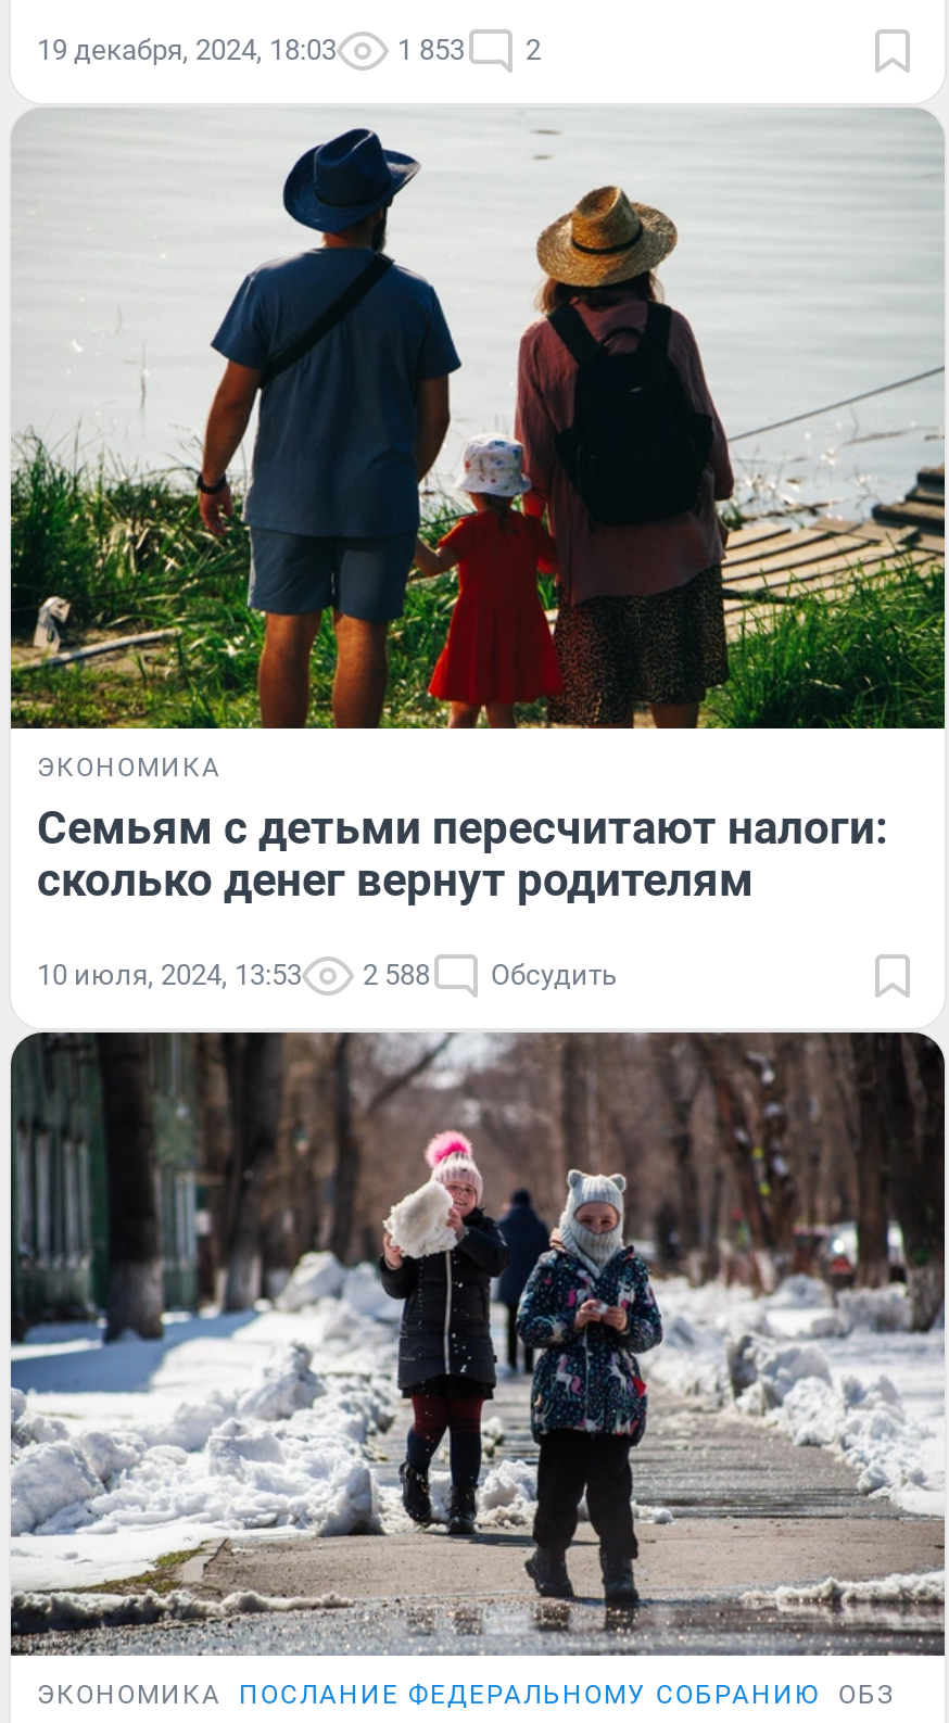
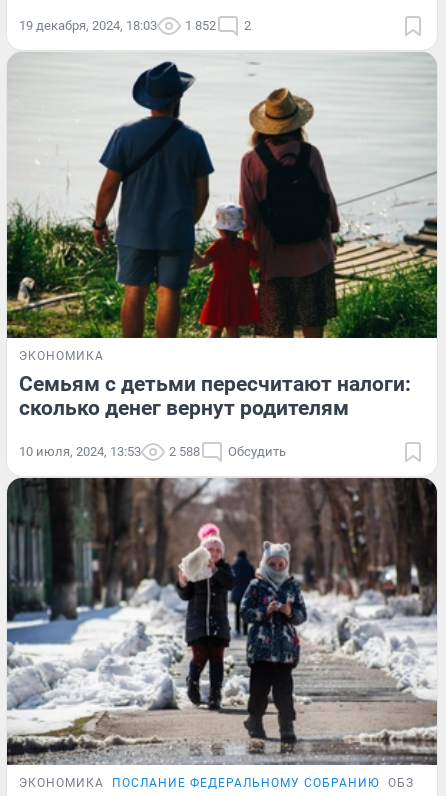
[37,33,541,65] 19 декабря, 2024, 18:03 1 853 2 -> [19,18,251,33] 19 декабря, 2024, 18:03 1 852 2

